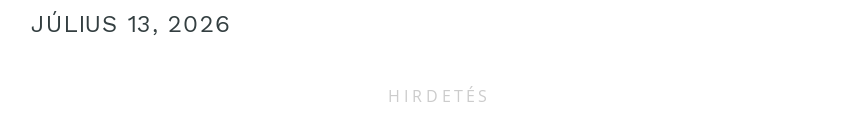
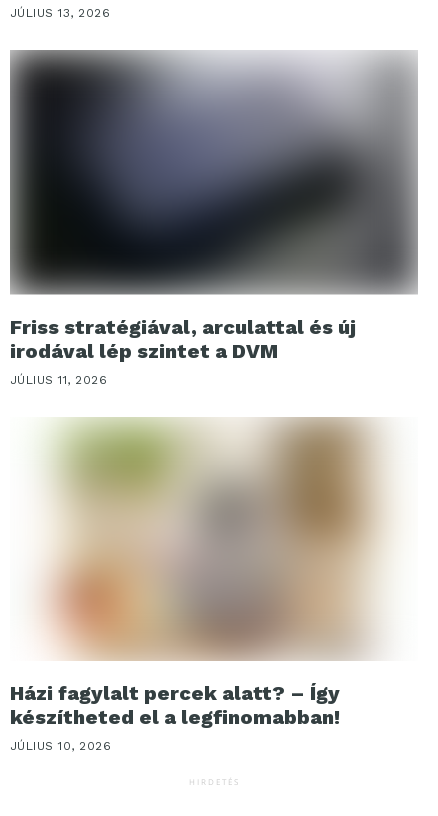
none -> [9,49,419,387] [image] | Friss stratégiával, arculattal és új | irodával lép szintet a DVM | JÚLIUS 11, 2026
none -> [10,417,394,753] [image] | Házi fagylalt percek alatt? – Így | készítheted el a legfinomabban! | JÚLIUS 10, 2026

